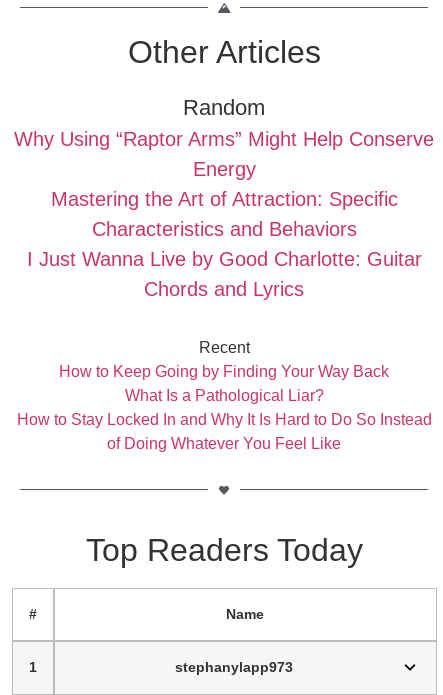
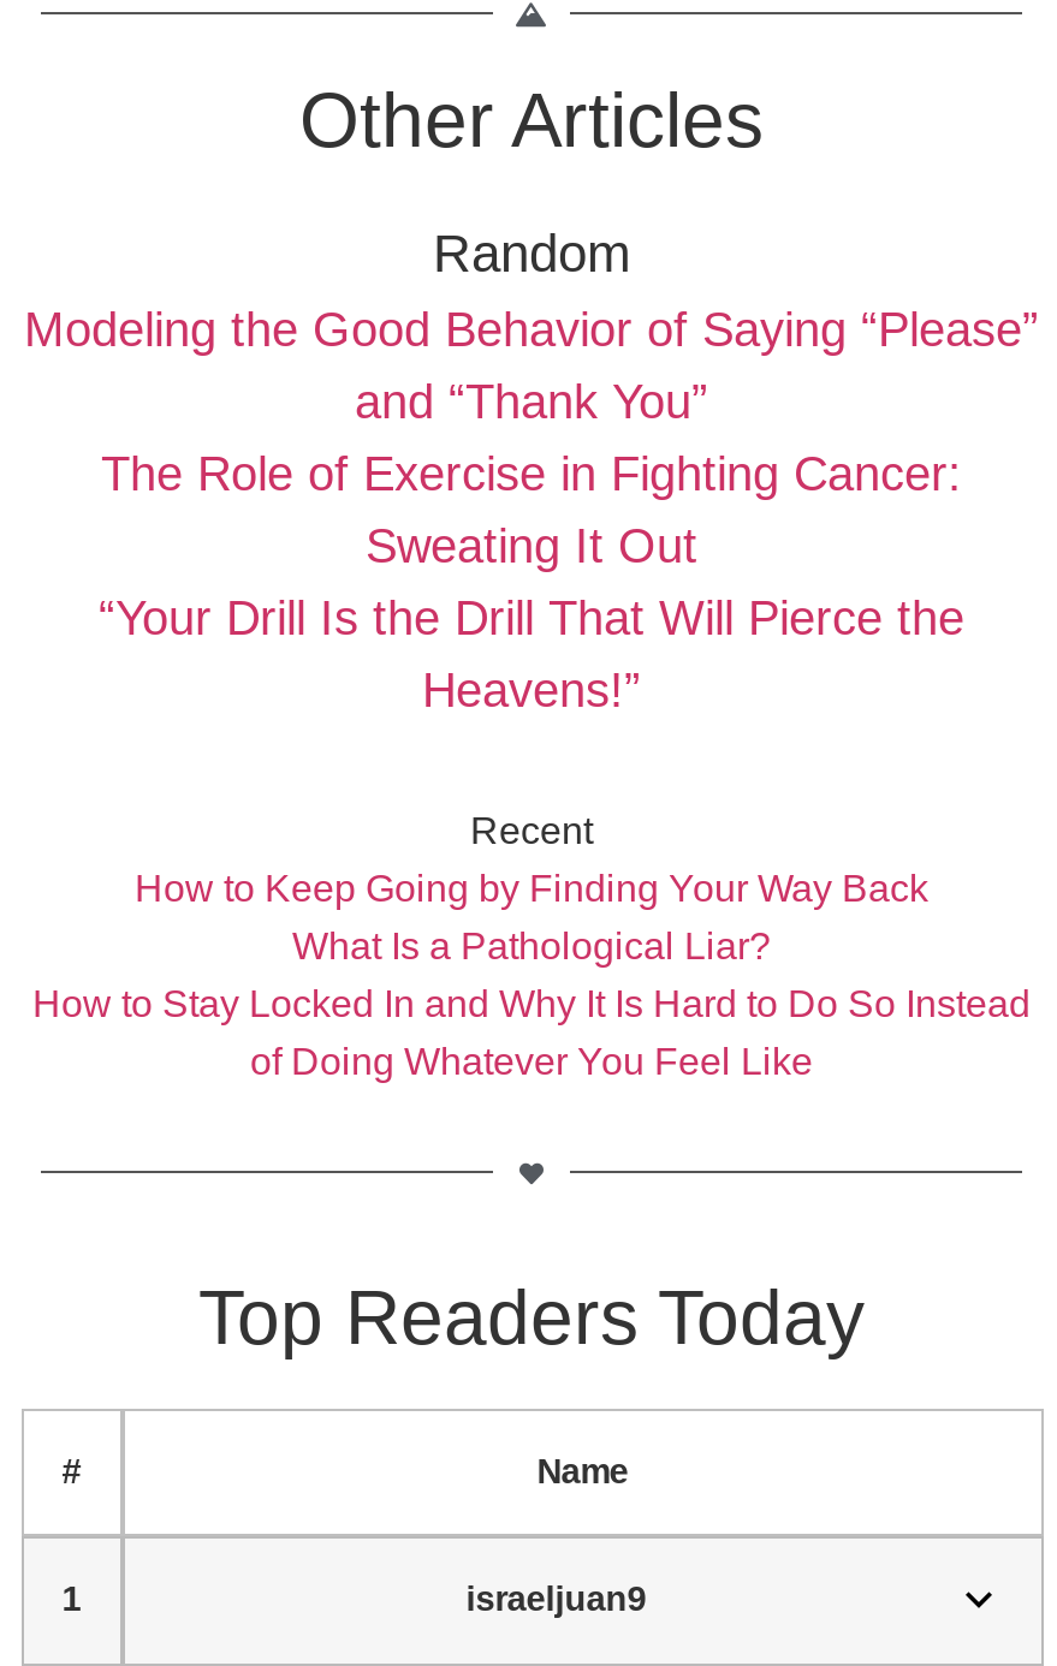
[14,128,434,300] Why Using “Raptor Arms” Might Help Conserve | Energy | Mastering the Art of Attraction: Specific | Characteristics and Behaviors | I Just Wanna Live by Good Charlotte: Guitar | Chords and Lyrics -> [24,302,1039,715] Modeling the Good Behavior of Saying “Please” | and “Thank You” | The Role of Exercise in Fighting Cancer: | Sweating It Out | “Your Drill Is the Drill That Will Pierce the | Heavens!”
[175,659,293,675] stephanylapp973 -> [466,1578,646,1617] israeljuan9

